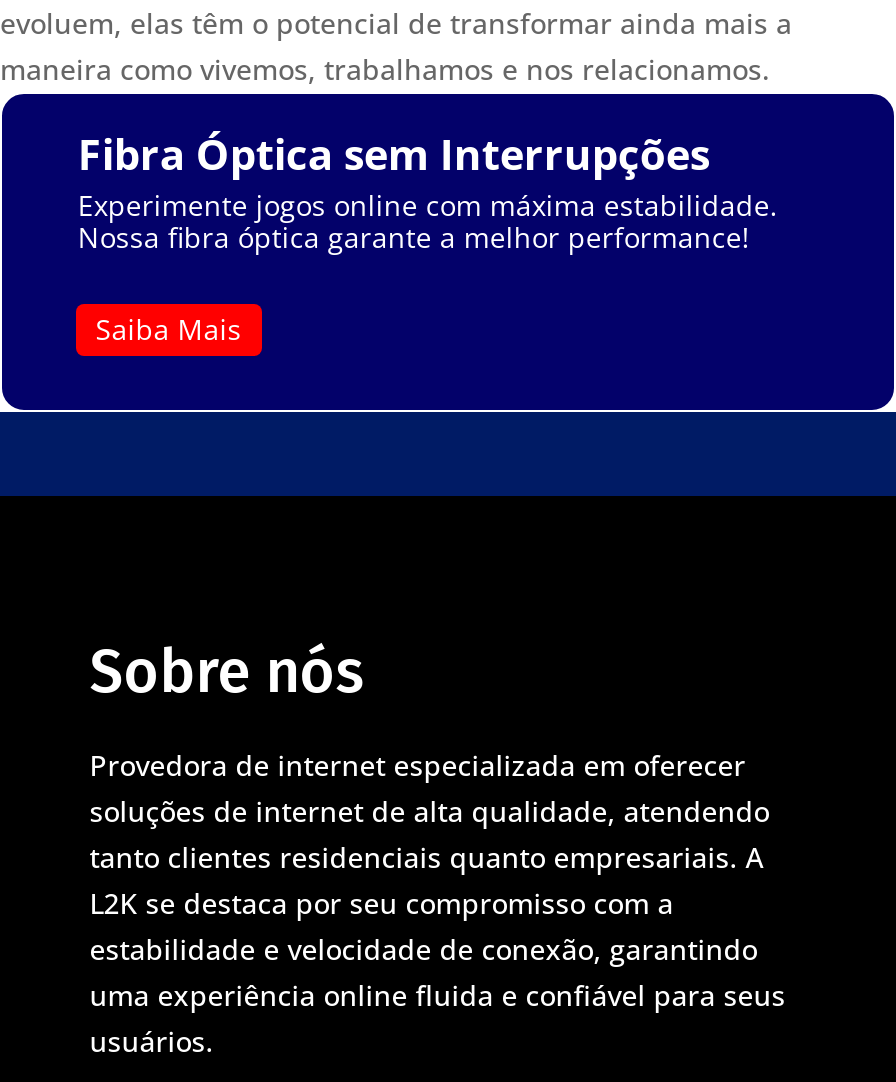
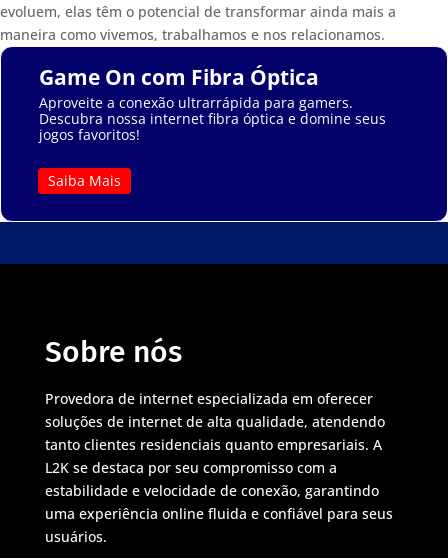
[78,126,778,256] Fibra Óptica sem Interrupções | Experimente jogos online com máxima estabilidade. | Nossa fibra óptica garante a melhor performance! -> [39,63,386,144] Game On com Fibra Óptica | Aproveite a conexão ultrarrápida para gamers. | Descubra nossa internet fibra óptica e domine seus | jogos favoritos!

